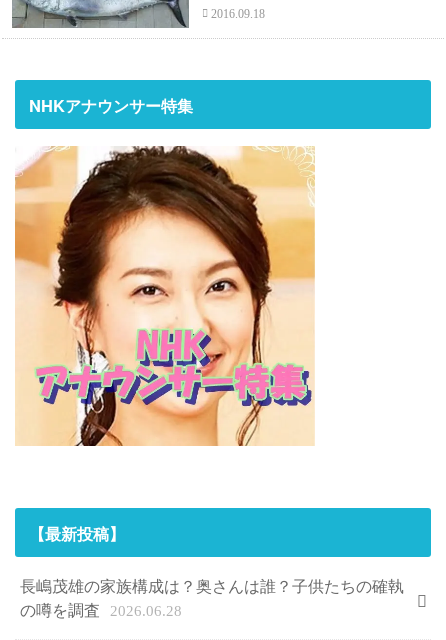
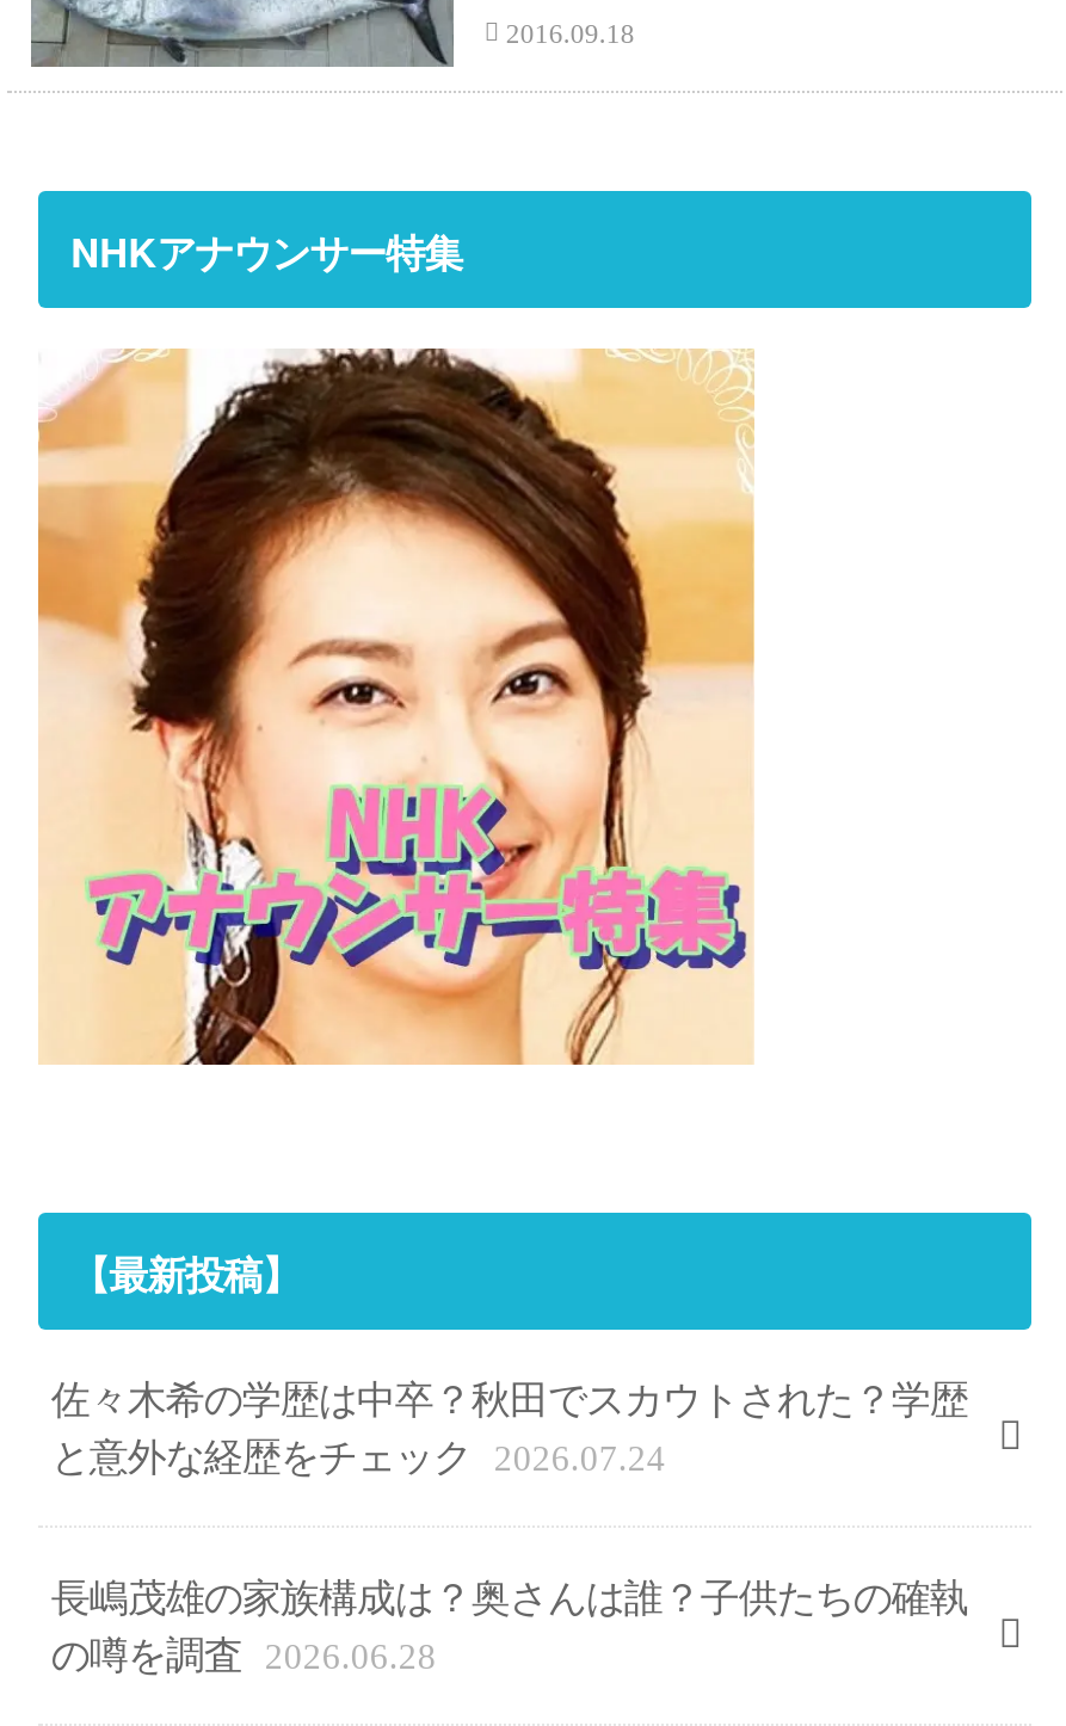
none -> [51,1369,968,1483] 佐々木希の学歴は中卒？秋田でスカウトされた？学歴 | と意外な経歴をチェック 2026.07.24

